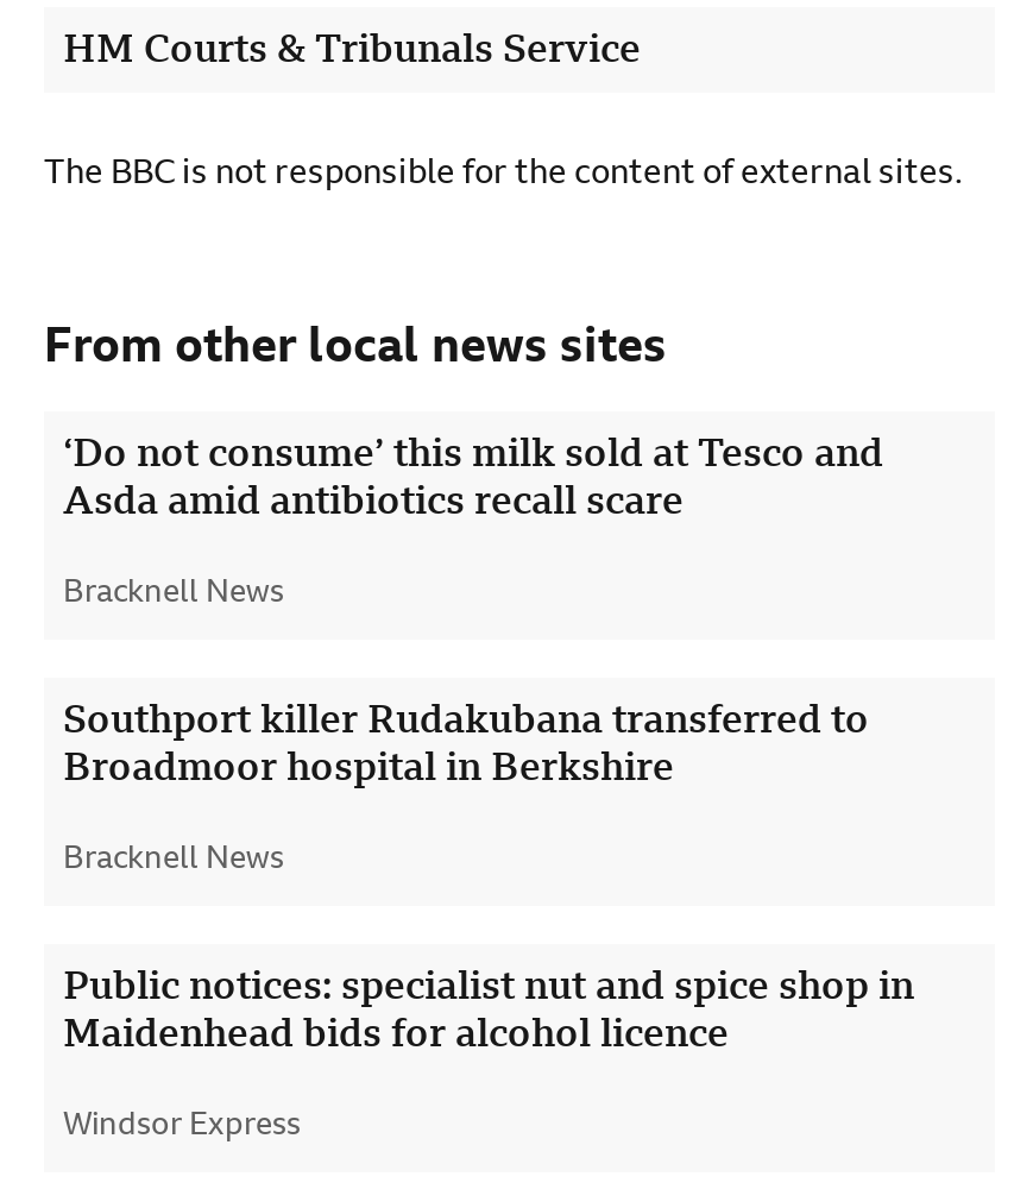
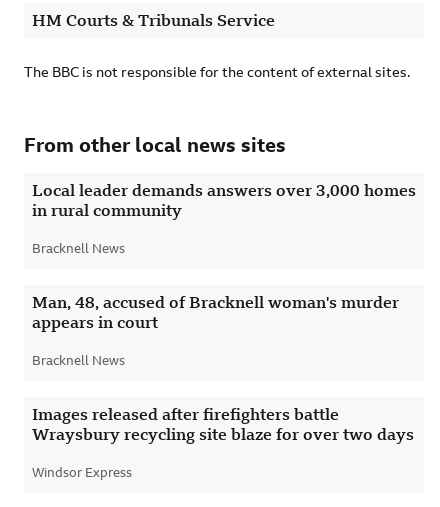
[63,430,883,523] ‘Do not consume’ this milk sold at Tesco and | Asda amid antibiotics recall scare -> [32,181,416,220] Local leader demands answers over 3,000 homes | in rural community
[63,697,869,789] Southport killer Rudakubana transferred to | Broadmoor hospital in Berkshire -> [32,293,399,332] Man, 48, accused of Bracknell woman's murder | appears in court
[63,963,914,1056] Public notices: specialist nut and spice shop in | Maidenhead bids for alcohol licence -> [32,405,414,444] Images released after firefighters battle | Wraysbury recycling site blaze for over two days

